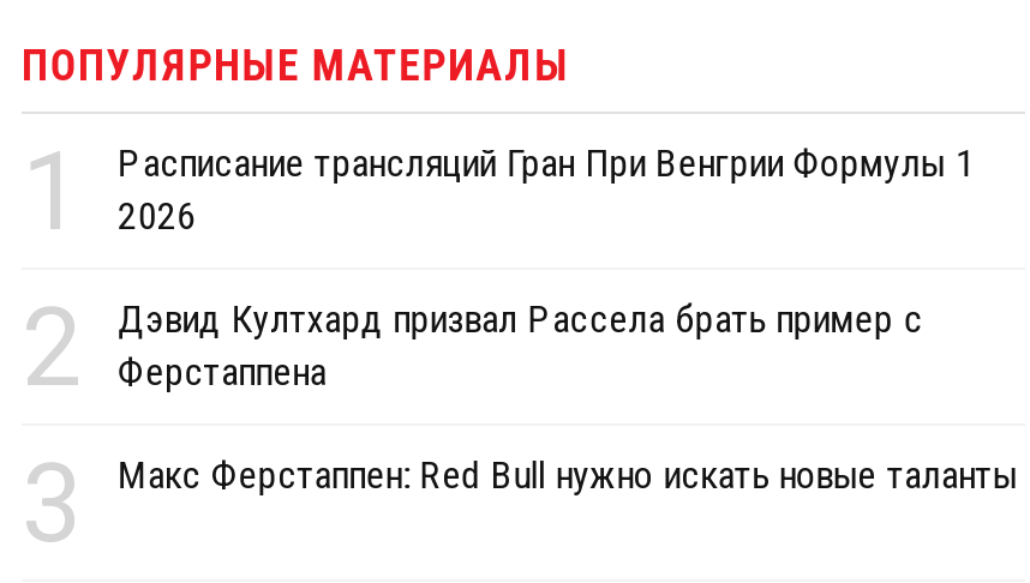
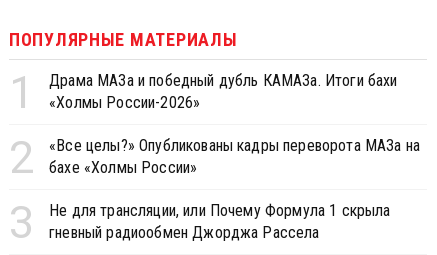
[118,141,975,239] Расписание трансляций Гран При Венгрии Формулы 1 | 2026 -> [49,71,397,112] Драма МАЗа и победный дубль КАМАЗа. Итоги бахи | «Холмы России-2026»
[118,297,923,395] Дэвид Култхард призвал Рассела брать пример с | Ферстаппена -> [49,136,420,177] «Все целы?» Опубликованы кадры переворота МАЗа на | бахе «Холмы России»
[118,453,1017,498] Макс Ферстаппен: Red Bull нужно искать новые таланты -> [49,201,390,242] Не для трансляции, или Почему Формула 1 скрыла | гневный радиообмен Джорджа Рассела

